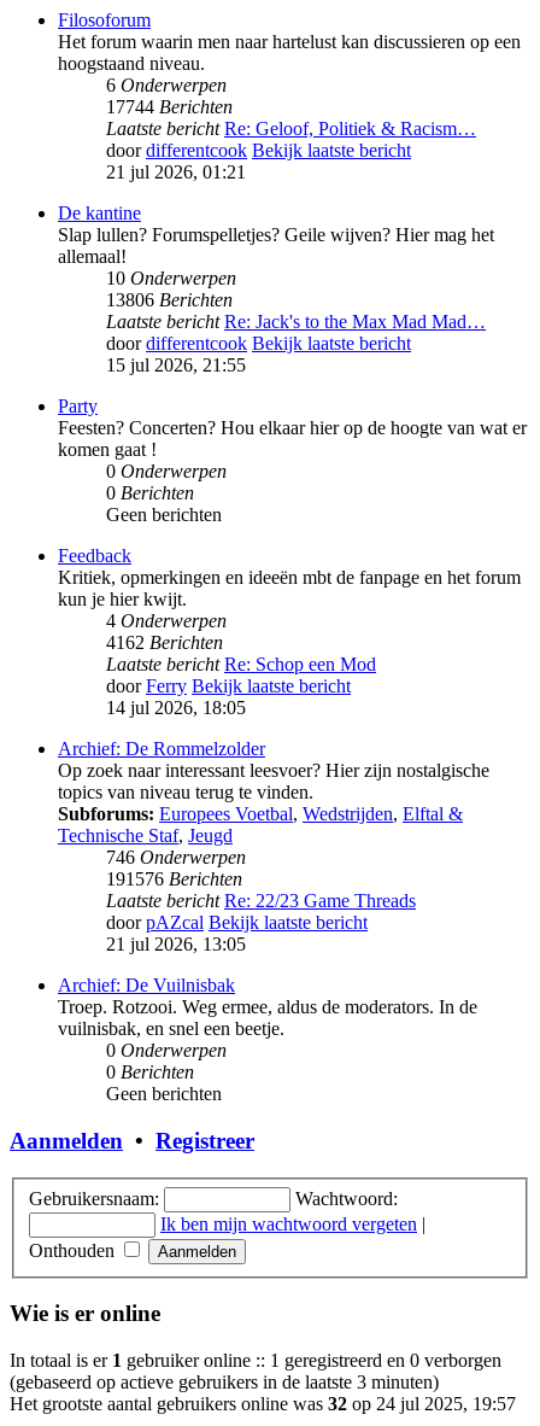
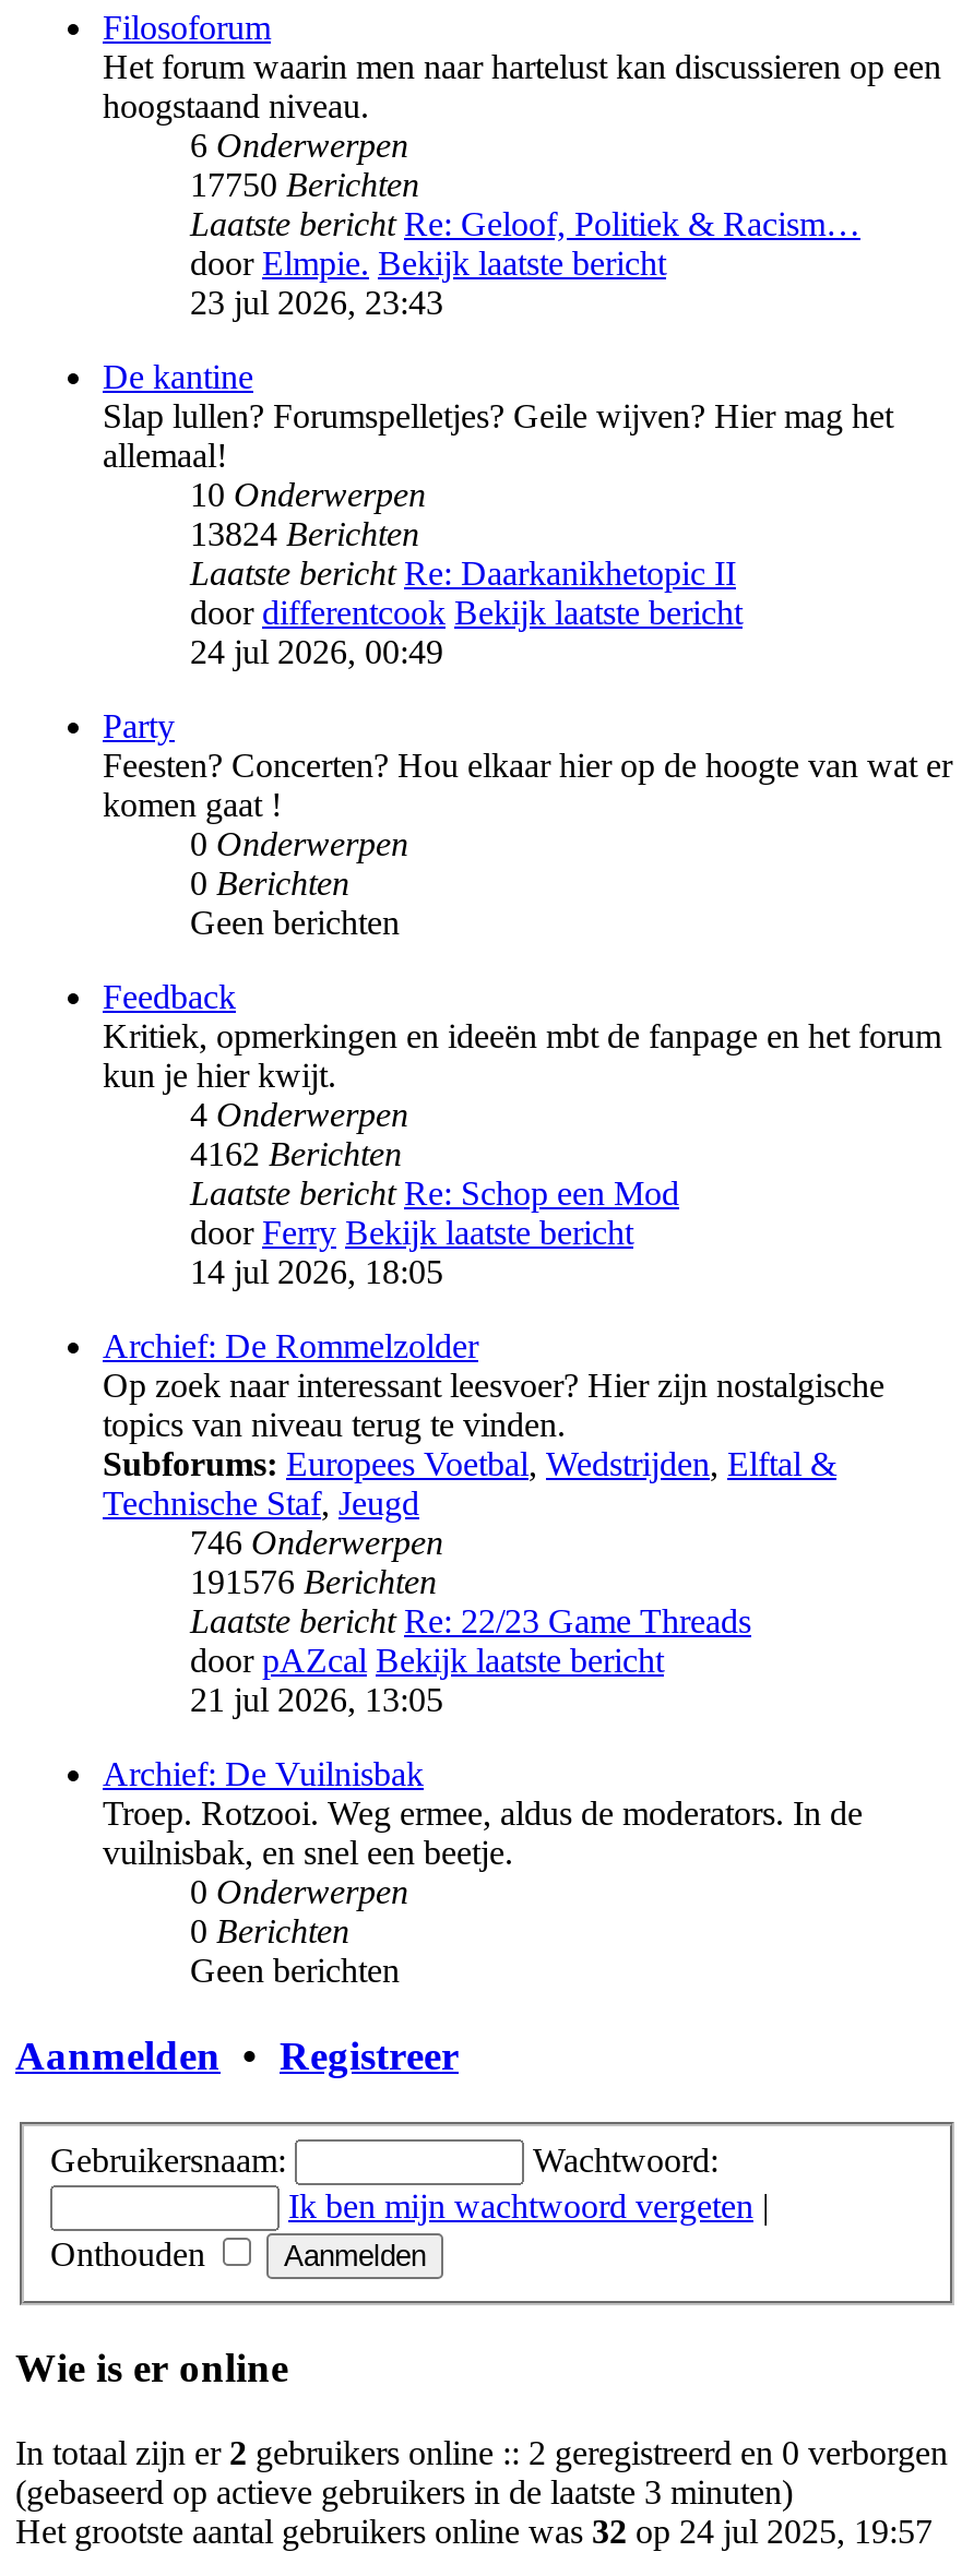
[106,97,233,118] 17744 Berichten -> [190,167,419,204] 17750 Berichten
[106,141,411,161] door differentcook Bekijk laatste bericht -> [190,246,666,283] door Elmpie. Bekijk laatste bericht
[106,162,246,183] 21 jul 2026, 01:21 -> [190,285,443,322] 23 jul 2026, 23:43
[106,290,486,332] 13806 Berichten | Laatste bericht Re: Jack's to the Max Mad Mad… -> [190,516,736,593] 13824 Berichten | Laatste bericht Re: Daarkanikhetopic II
[106,355,246,376] 15 jul 2026, 21:55 -> [190,634,443,671] 24 jul 2026, 00:49
[10,1350,501,1370] In totaal is er 1 gebruiker online :: 1 geregistreerd en 0 verborgen -> [15,2434,948,2471] In totaal zijn er 2 gebruikers online :: 2 geregistreerd en 0 verborgen

